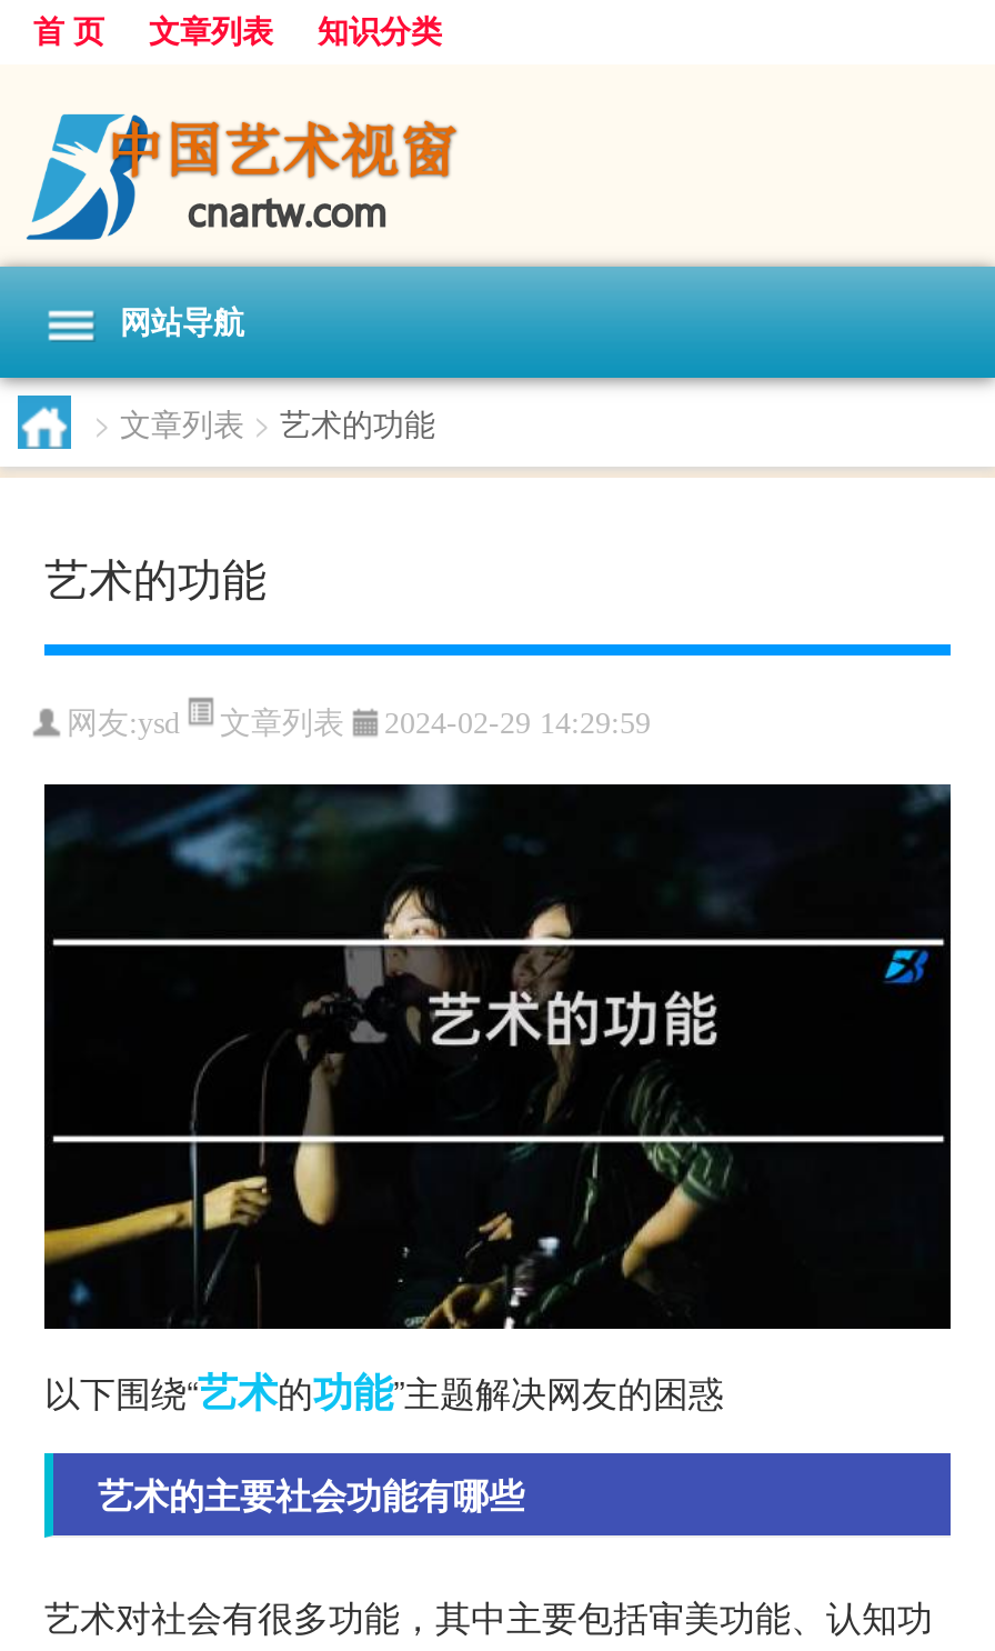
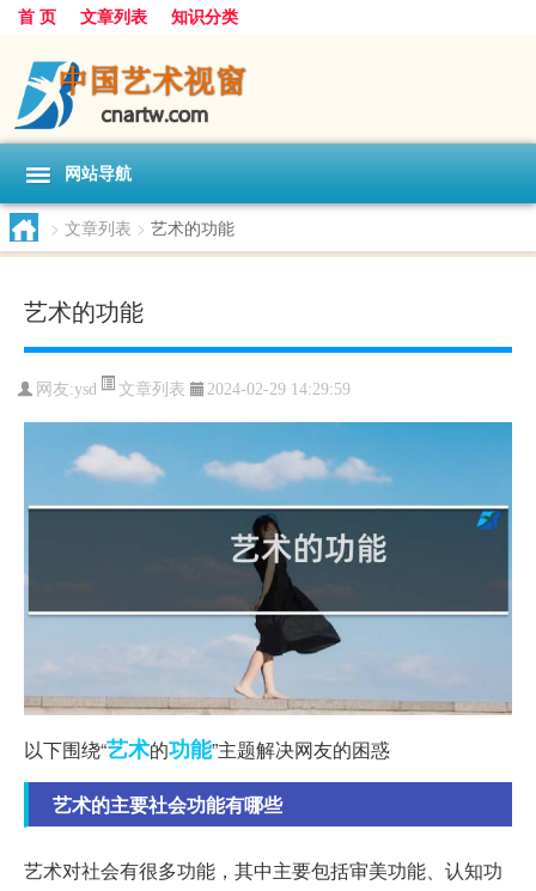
[42,782,953,1331] [image] -> [24,421,513,715] [image]

